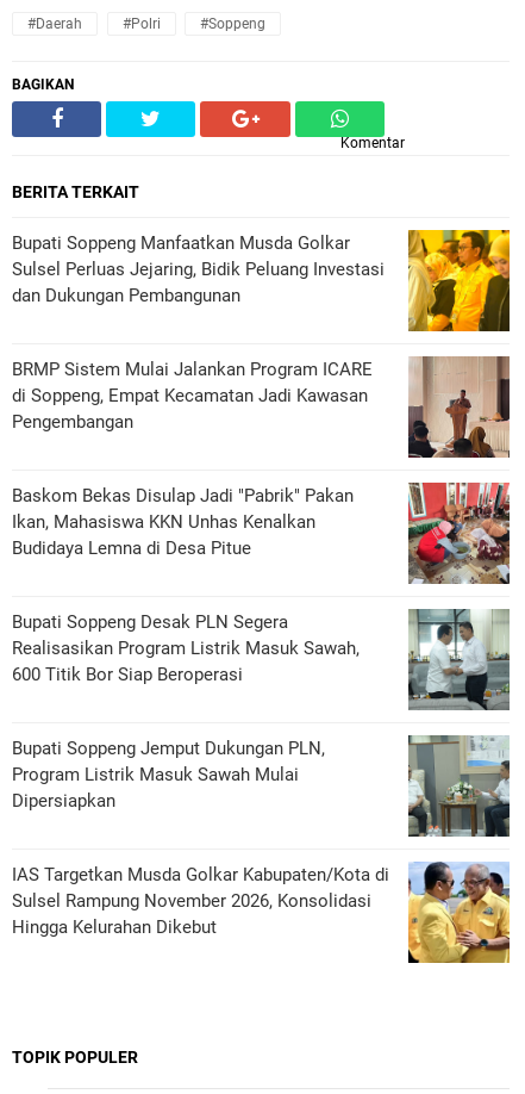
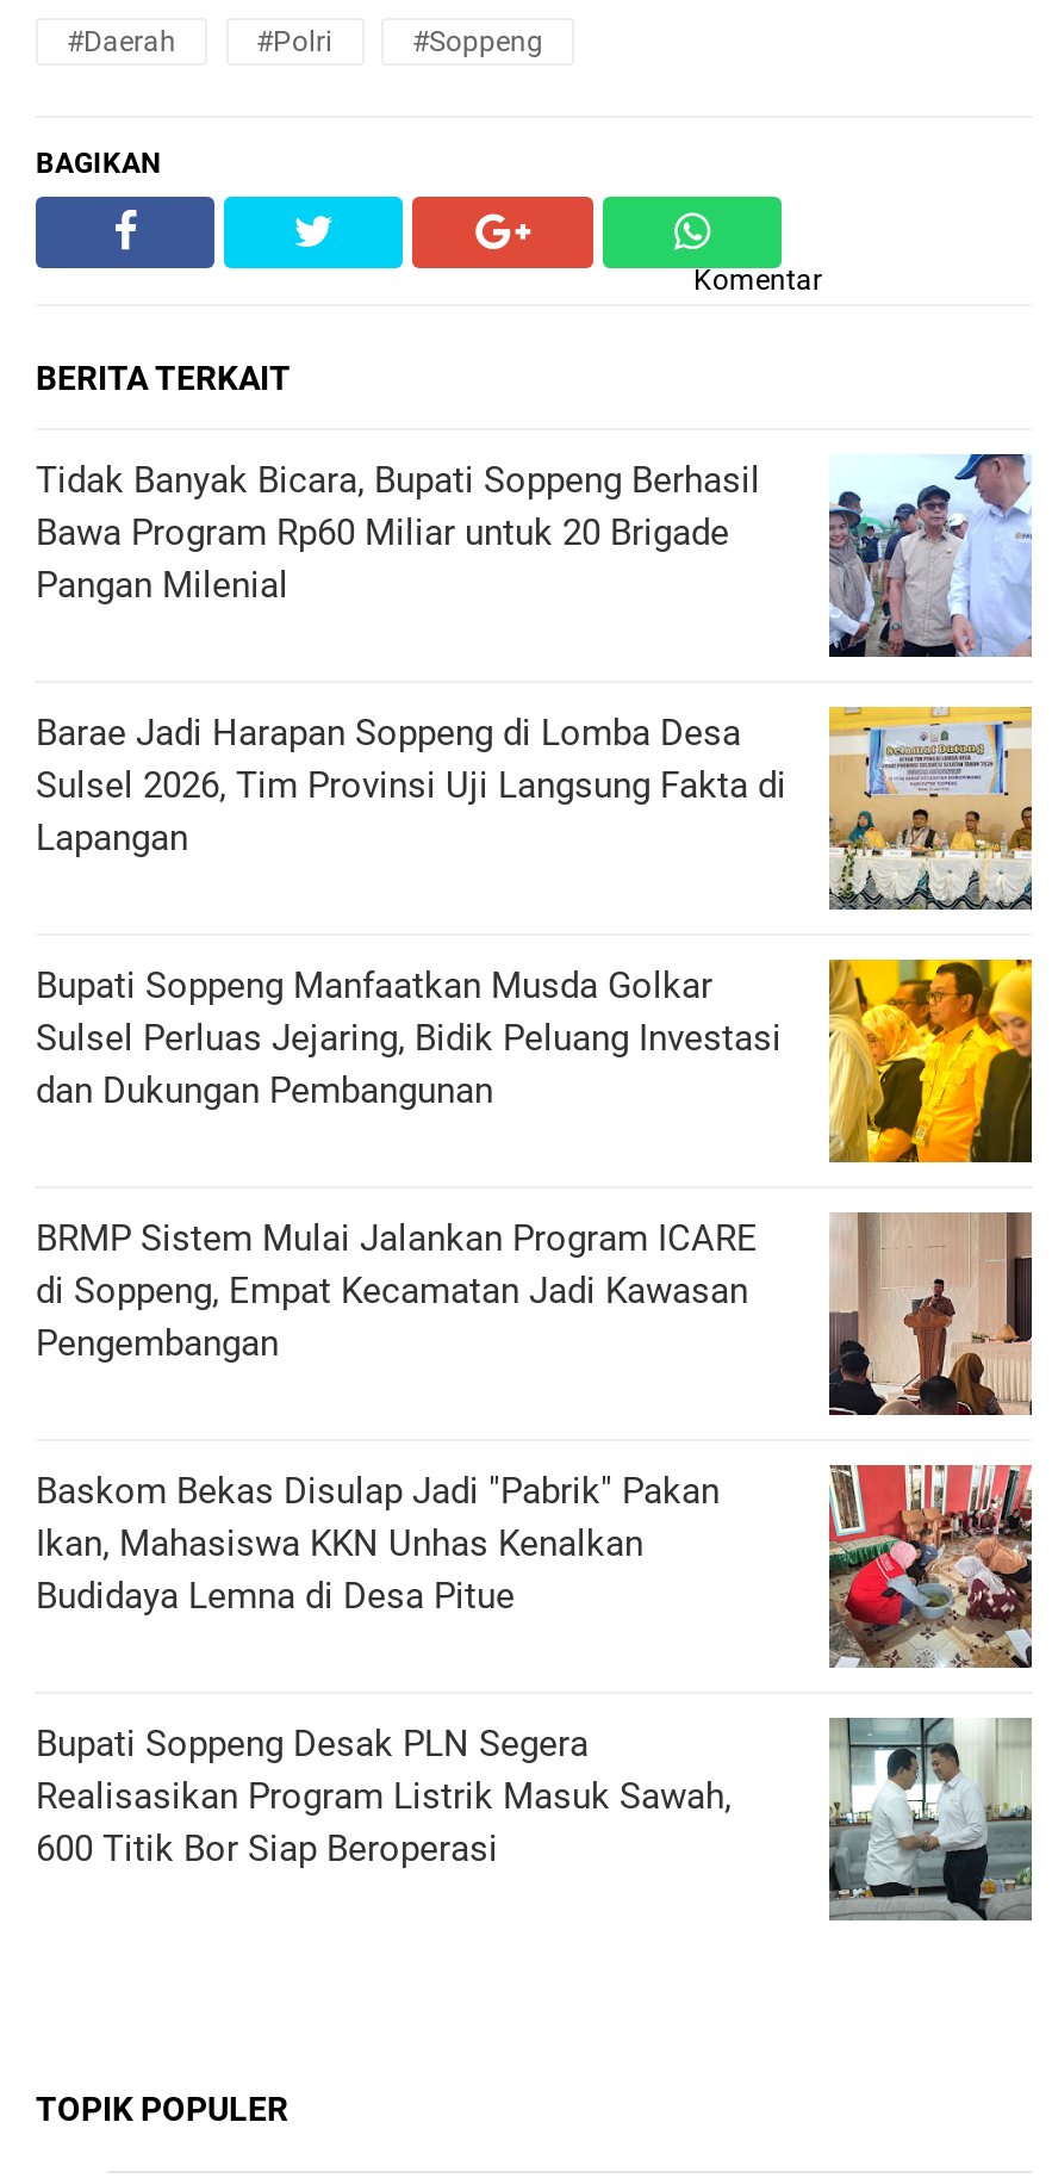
none -> [36,452,1032,860] [image] | Tidak Banyak Bicara, Bupati Soppeng Berhasil | Bawa Program Rp60 Miliar untuk 20 Brigade | Pangan Milenial | Barae Jadi Harapan Soppeng di Lomba Desa | Sulsel 2026, Tim Provinsi Uji Langsung Fakta di | Lapangan
none -> [829,705,1034,912] [image]
moved [12,229,512,686] -> [36,957,1037,1871]: [image] | Bupati Soppeng Manfaatkan Musda Golkar | Sulsel Perluas Jejaring, Bidik Peluang Investasi | ... | Realisasikan Program Listrik Masuk Sawah, | 600 Titik Bor Siap Beroperasi
[12,734,511,938] [image] | Bupati Soppeng Jemput Dukungan PLN, | Program Listrik Masuk Sawah Mulai | Dipersiapkan | IAS Targetkan Musda Golkar Kabupaten/Kota di | Sulsel Rampung November 2026, Konsolidasi | Hingga Kelurahan Dikebut -> none
[407,862,511,964] [image] -> none

